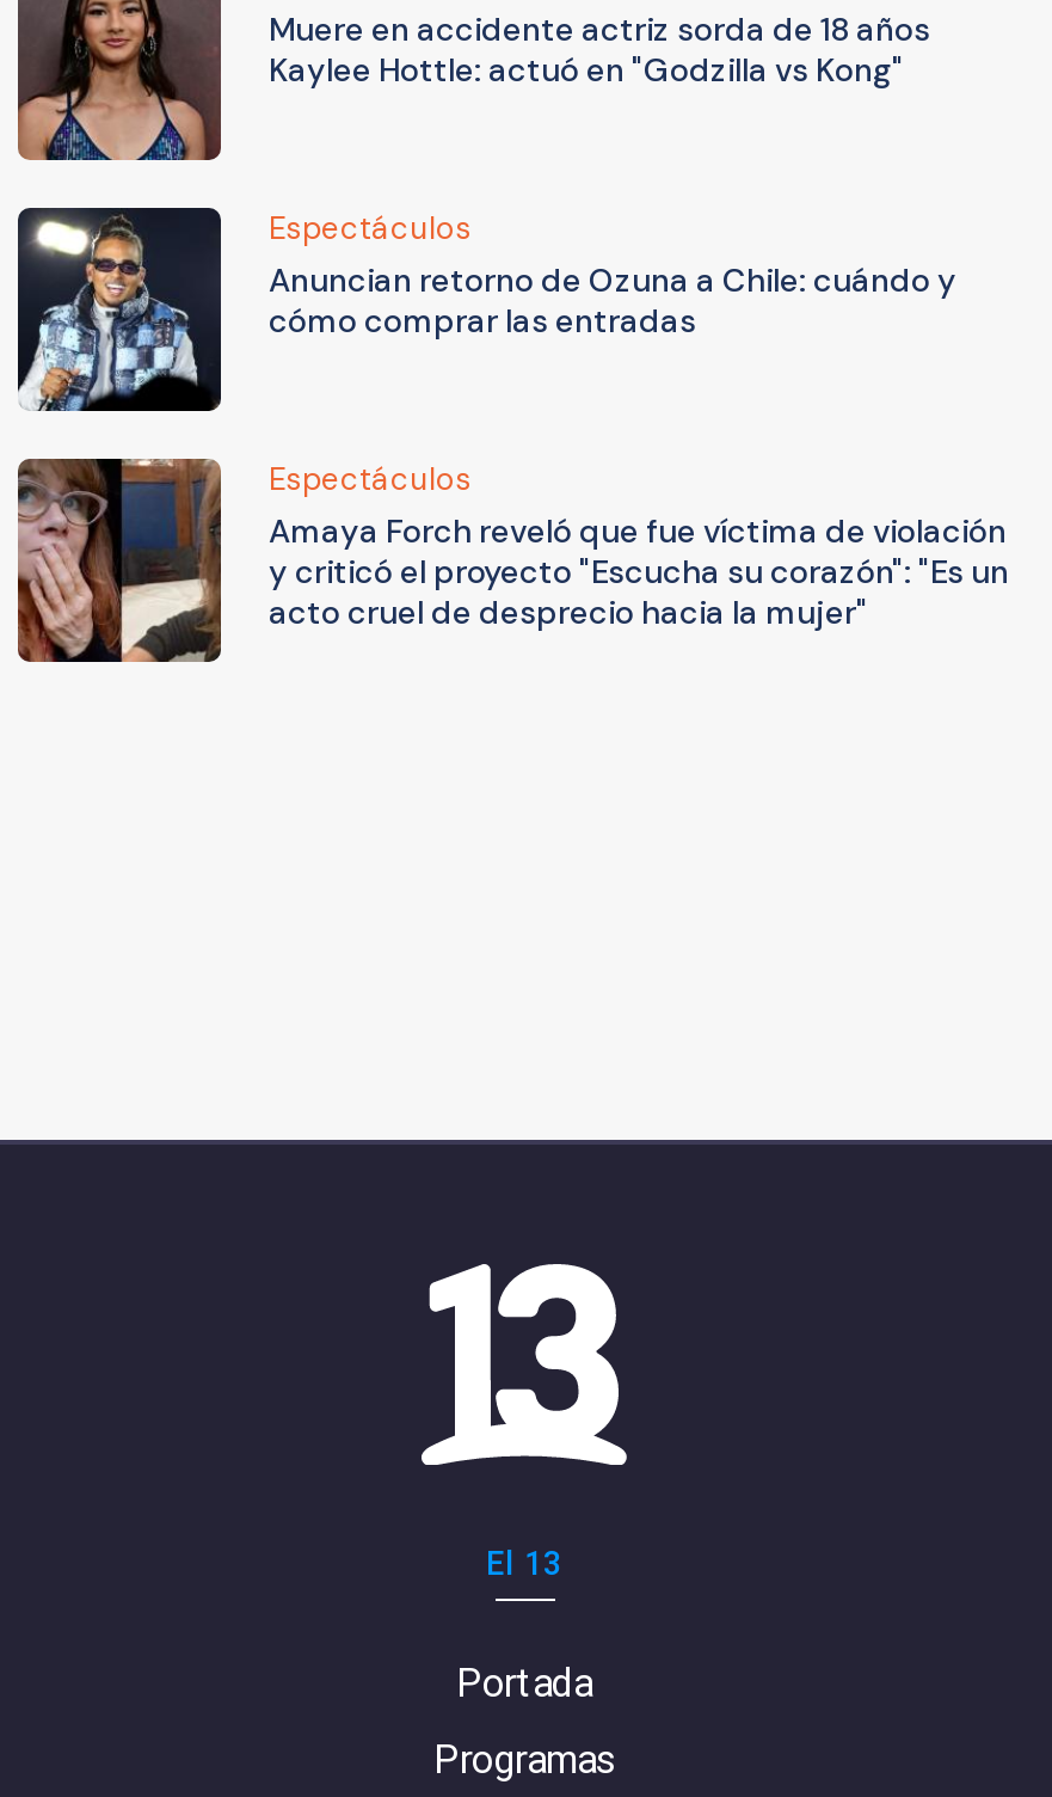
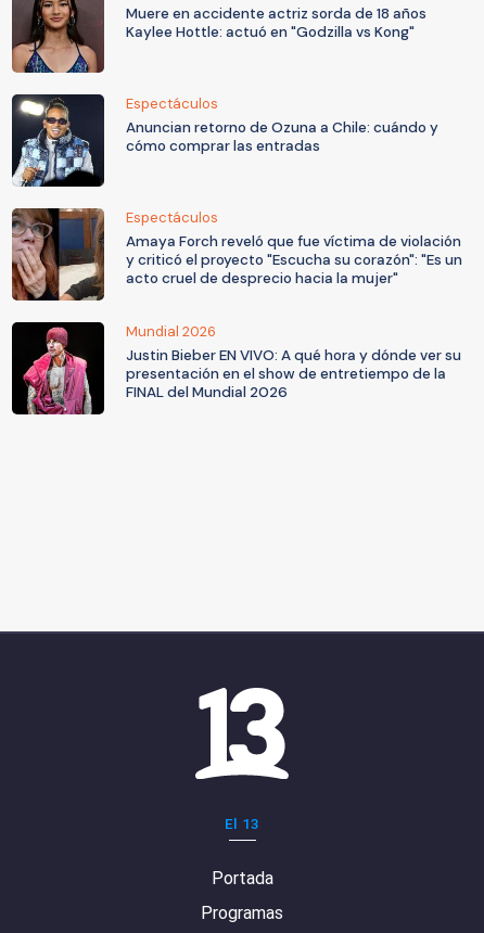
none -> [11,321,461,416] [image] | Mundial 2026 | Justin Bieber EN VIVO: A qué hora y dónde ver su | presentación en el show de entretiempo de la | FINAL del Mundial 2026

